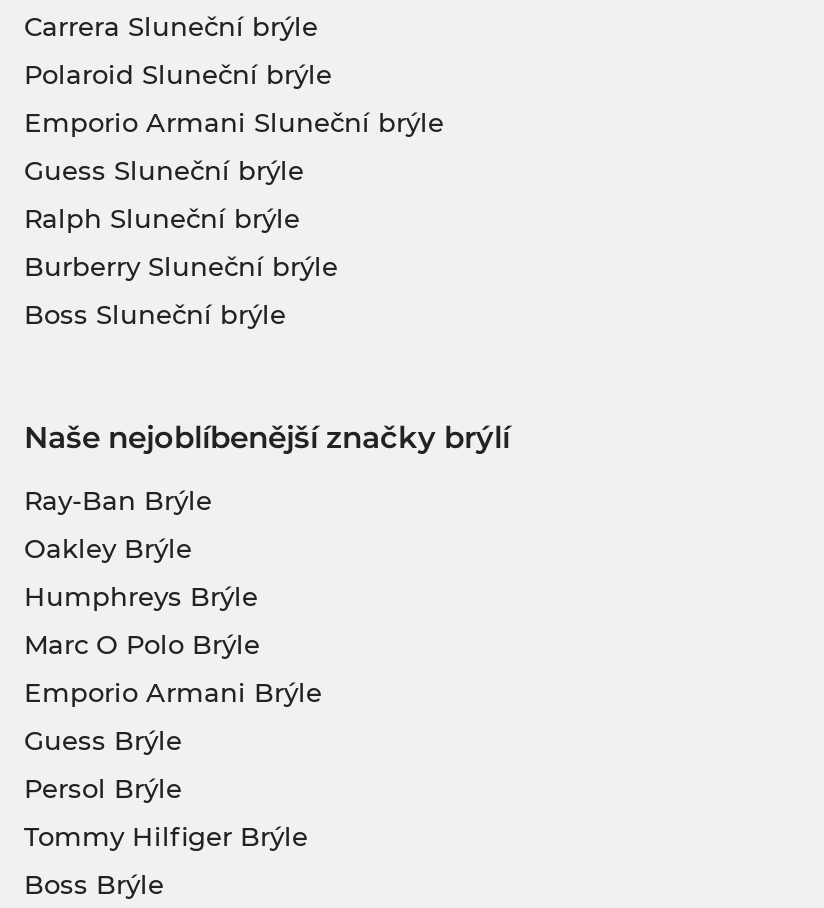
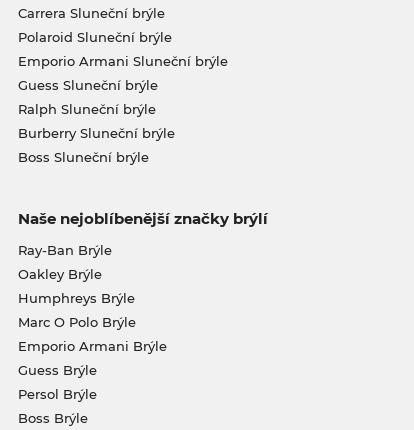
[24,820,308,852] Tommy Hilfiger Brýle -> none

